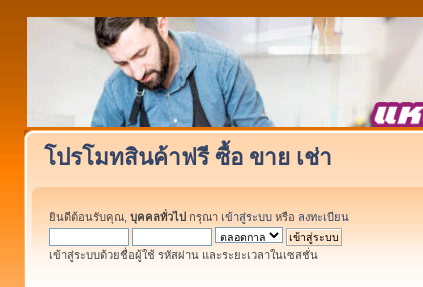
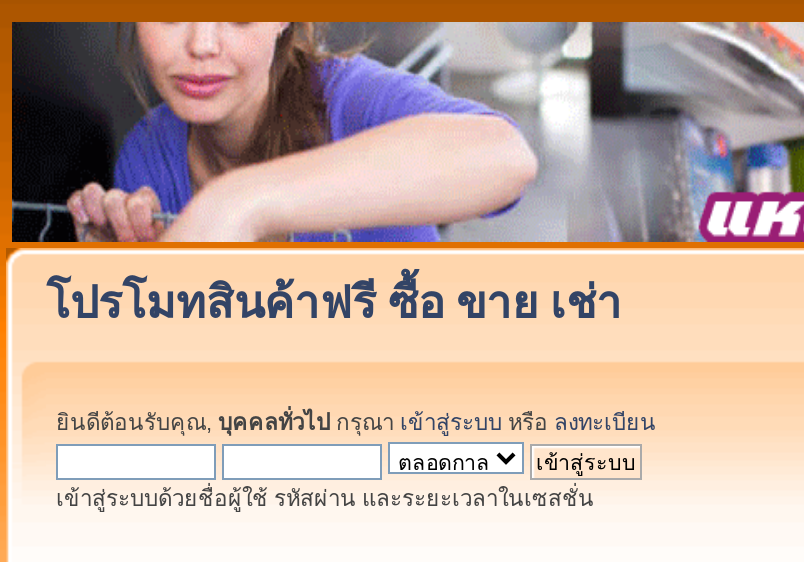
[26,16,420,128] [image] -> [10,20,798,244] [image]

